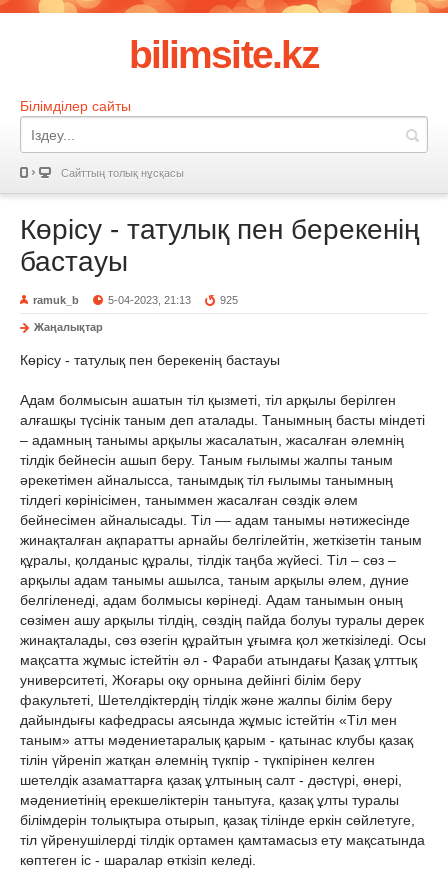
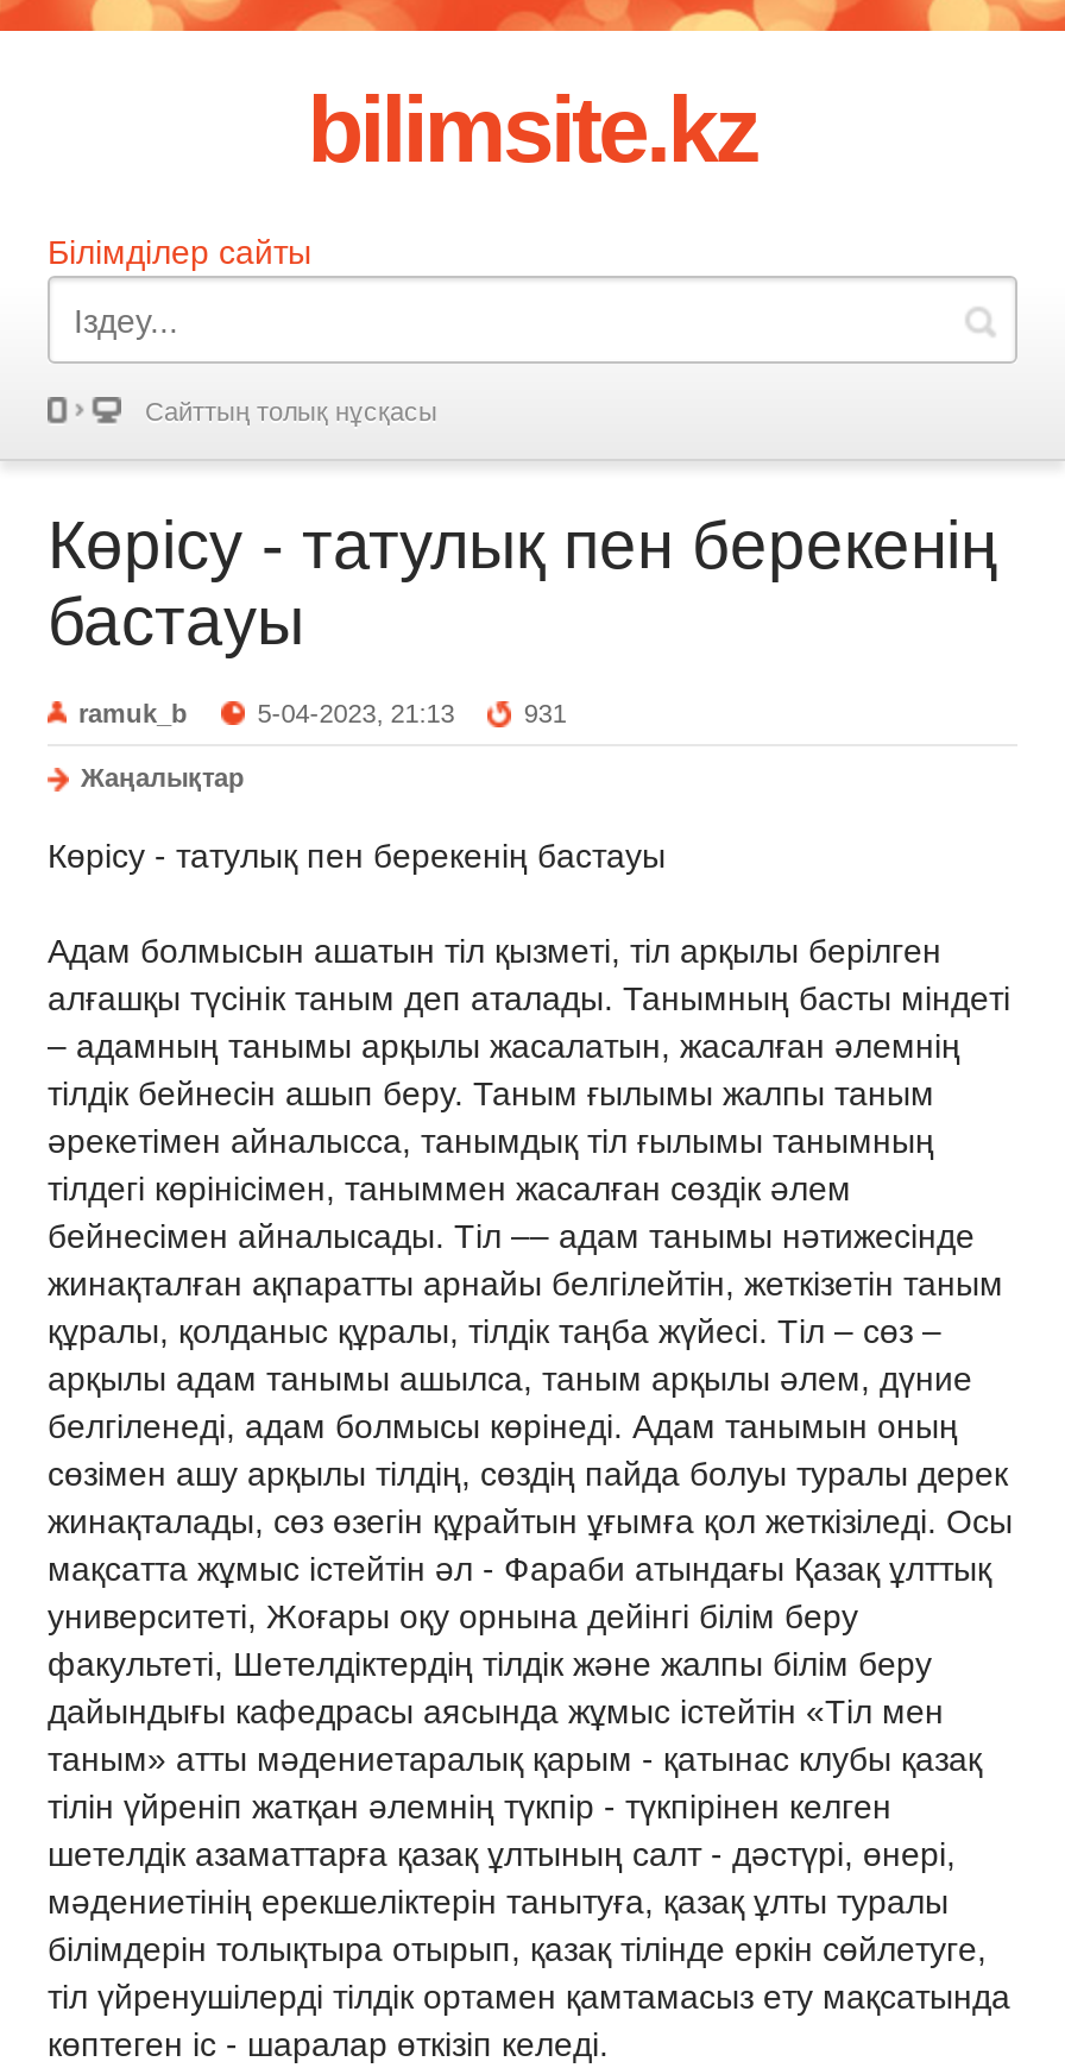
[220,294,238,306] 925 -> [524,699,567,727] 931

